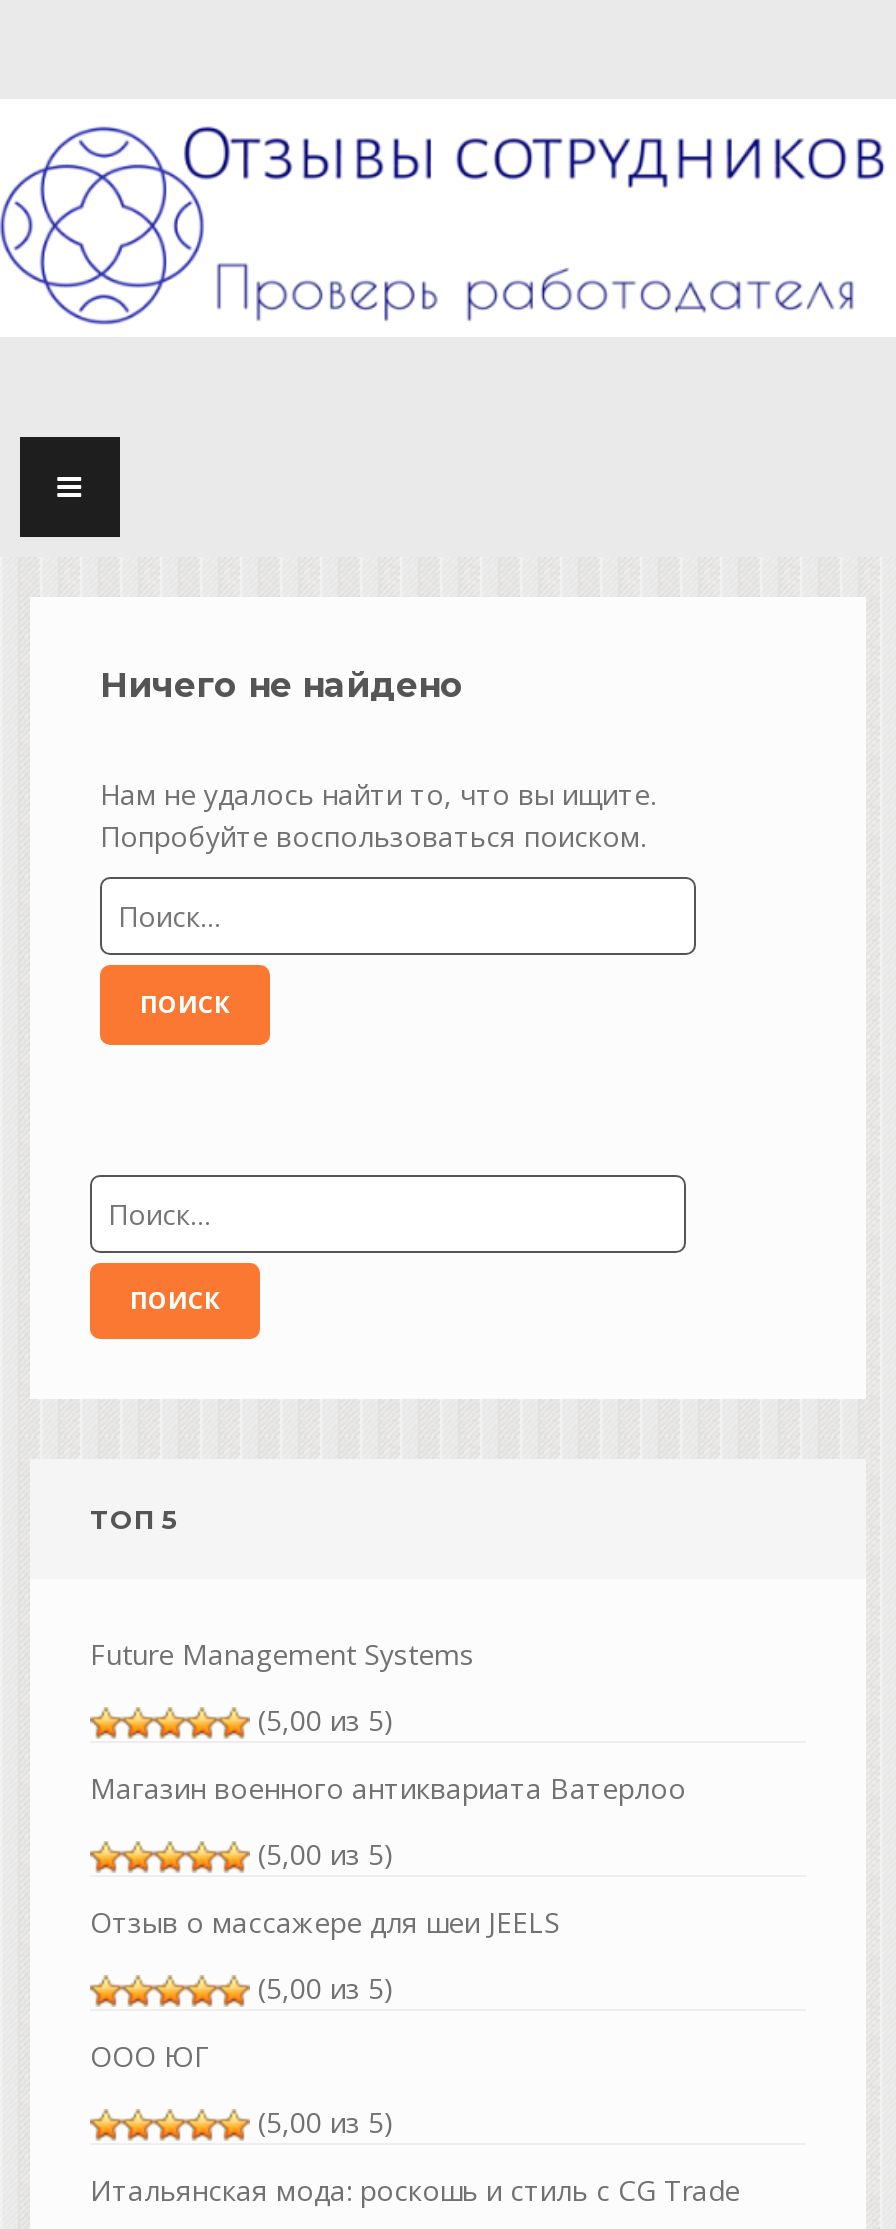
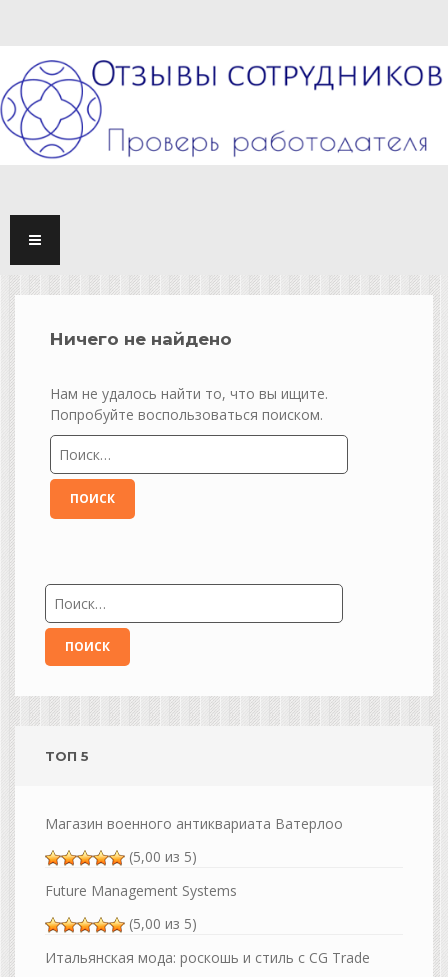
moved [90,1635,474,1673] -> [45,881,237,900]: Future Management Systems
[250,1701,394,1739] (5,00 из 5) -> none
[90,1903,560,2075] Отзыв о массажере для шеи JEELS | (5,00 из 5) | ООО ЮГ -> none

